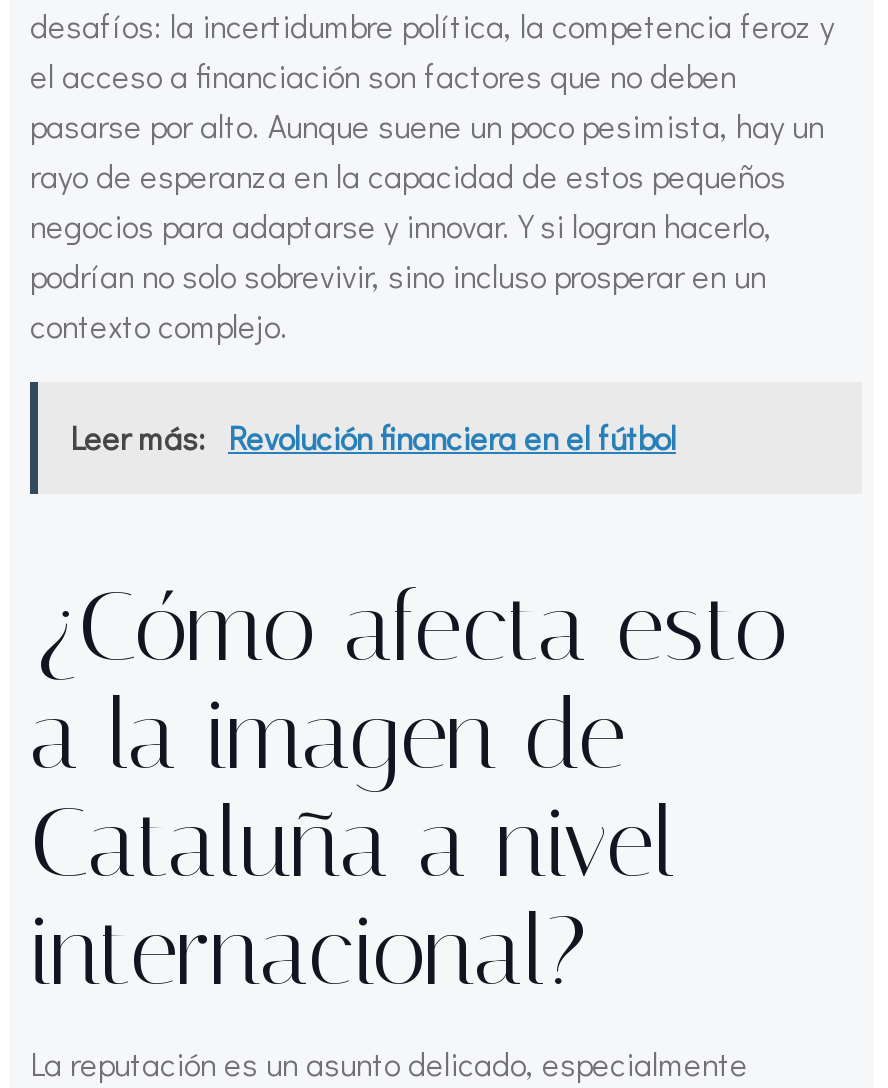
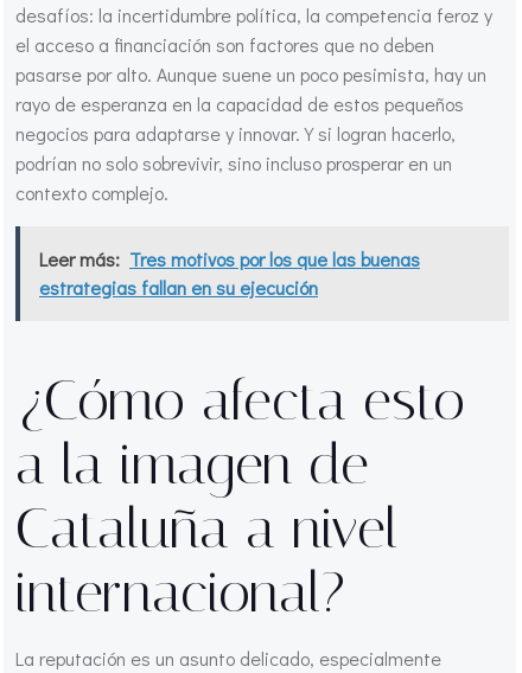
[70,417,676,459] Leer más: Revolución financiera en el fútbol -> [39,247,420,300] Leer más: Tres motivos por los que las buenas | estrategias fallan en su ejecución

